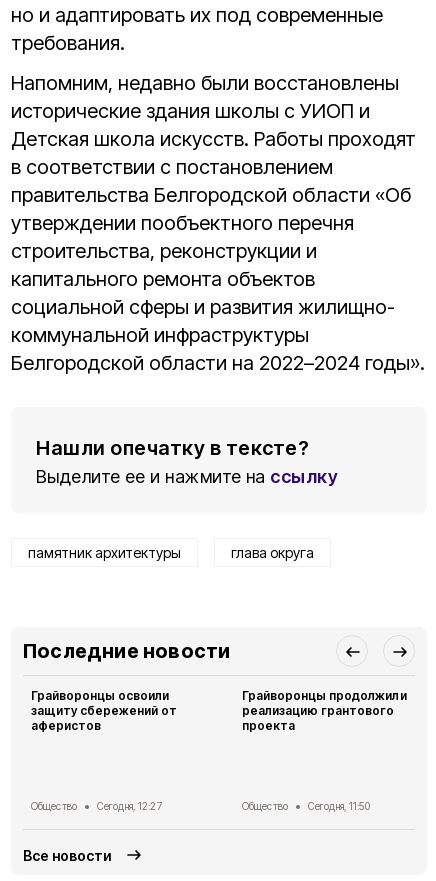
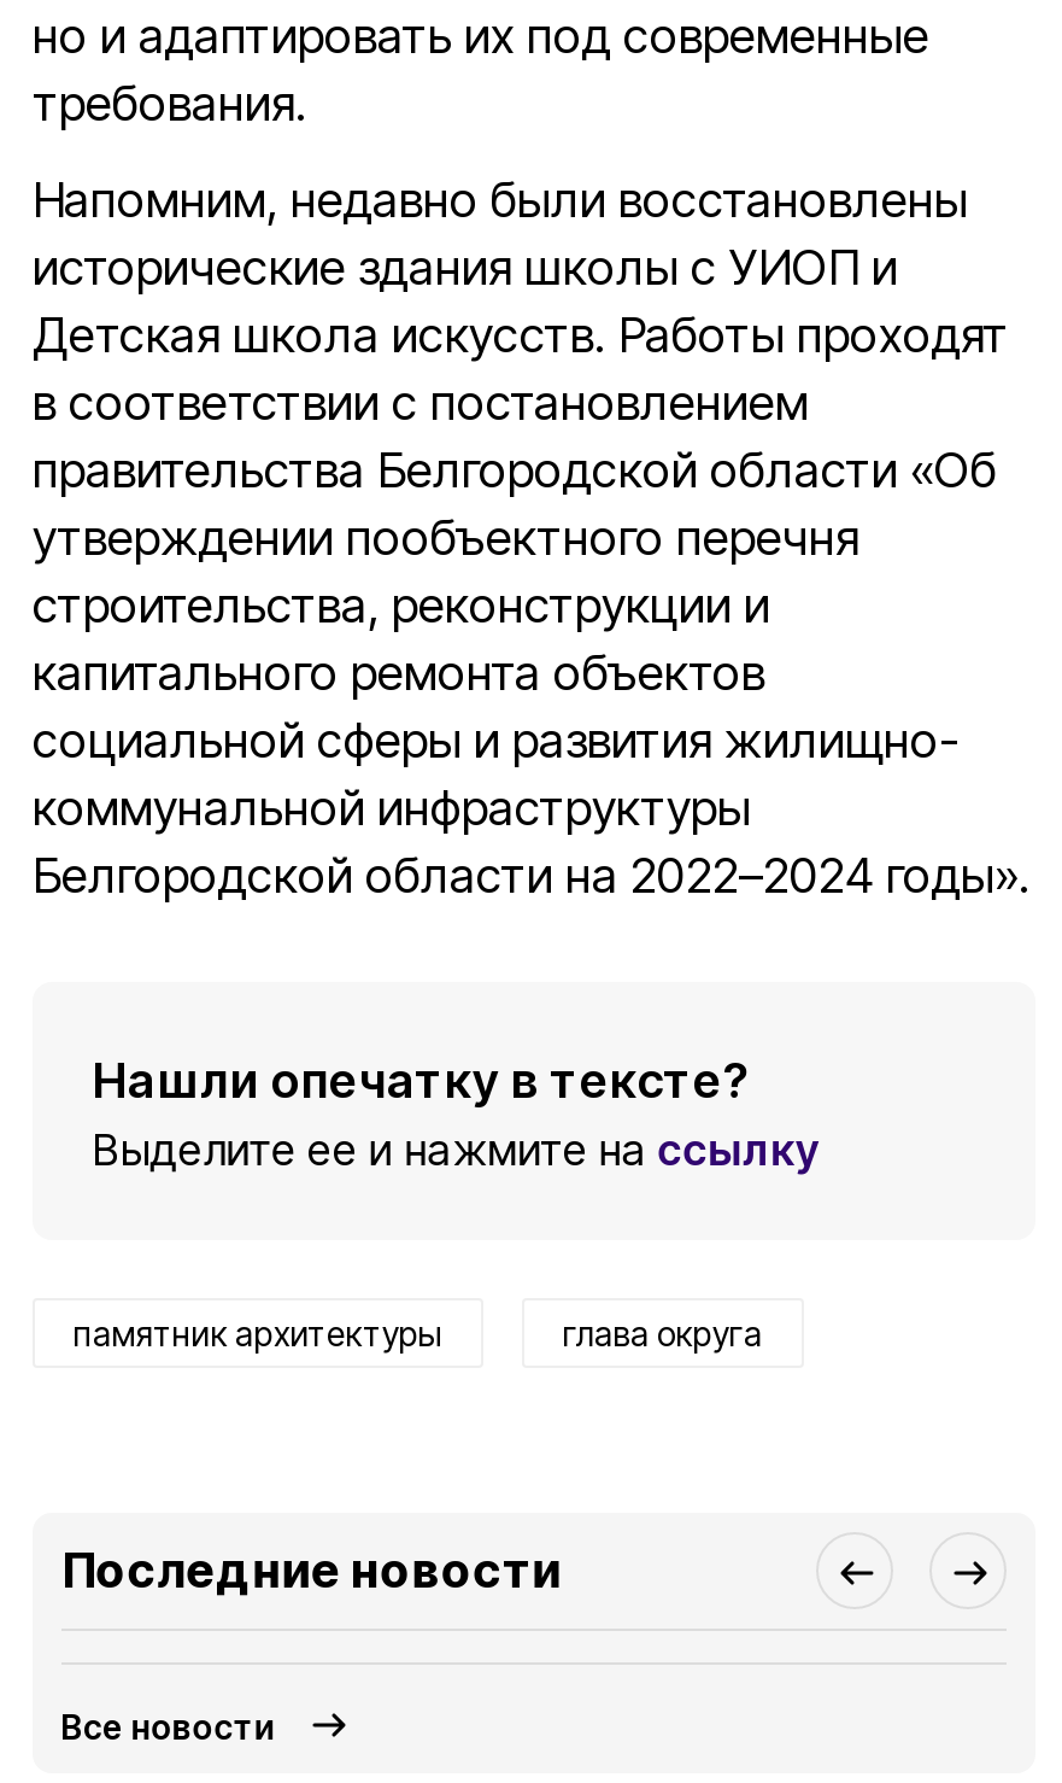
[31,688,177,733] Грайворонцы освоили | защиту сбережений от | аферистов -> none
[242,688,406,733] Грайворонцы продолжили | реализацию грантового | проекта -> none
[31,800,162,812] Общество | Сегодня, 12:27 -> none
[242,800,370,812] Общество | Сегодня, 11:50 -> none

